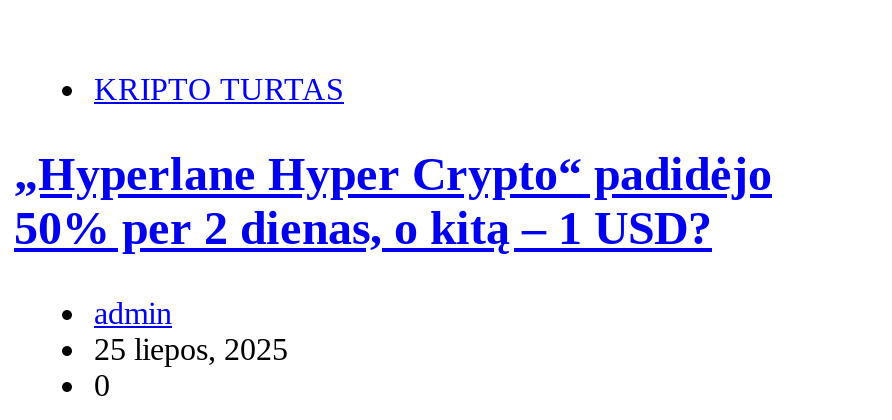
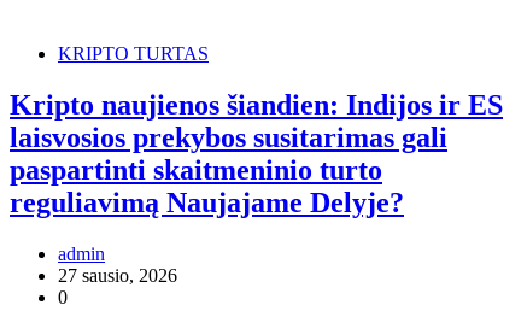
[14,148,772,254] „Hyperlane Hyper Crypto“ padidėjo | 50% per 2 dienas, o kitą – 1 USD? -> [10,89,503,218] Kripto naujienos šiandien: Indijos ir ES | laisvosios prekybos susitarimas gali | paspartinti skaitmeninio turto | reguliavimą Naujajame Delyje?
[94,331,288,365] 25 liepos, 2025 -> [58,265,177,285] 27 sausio, 2026

